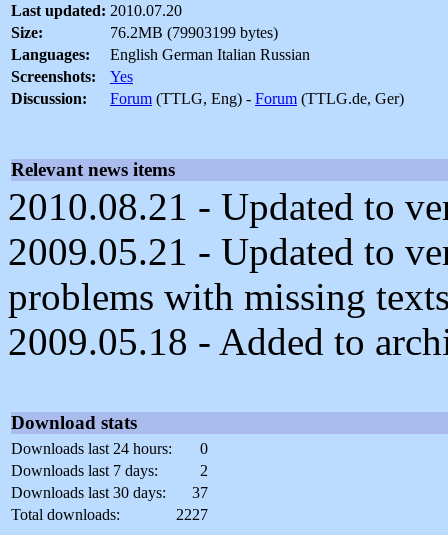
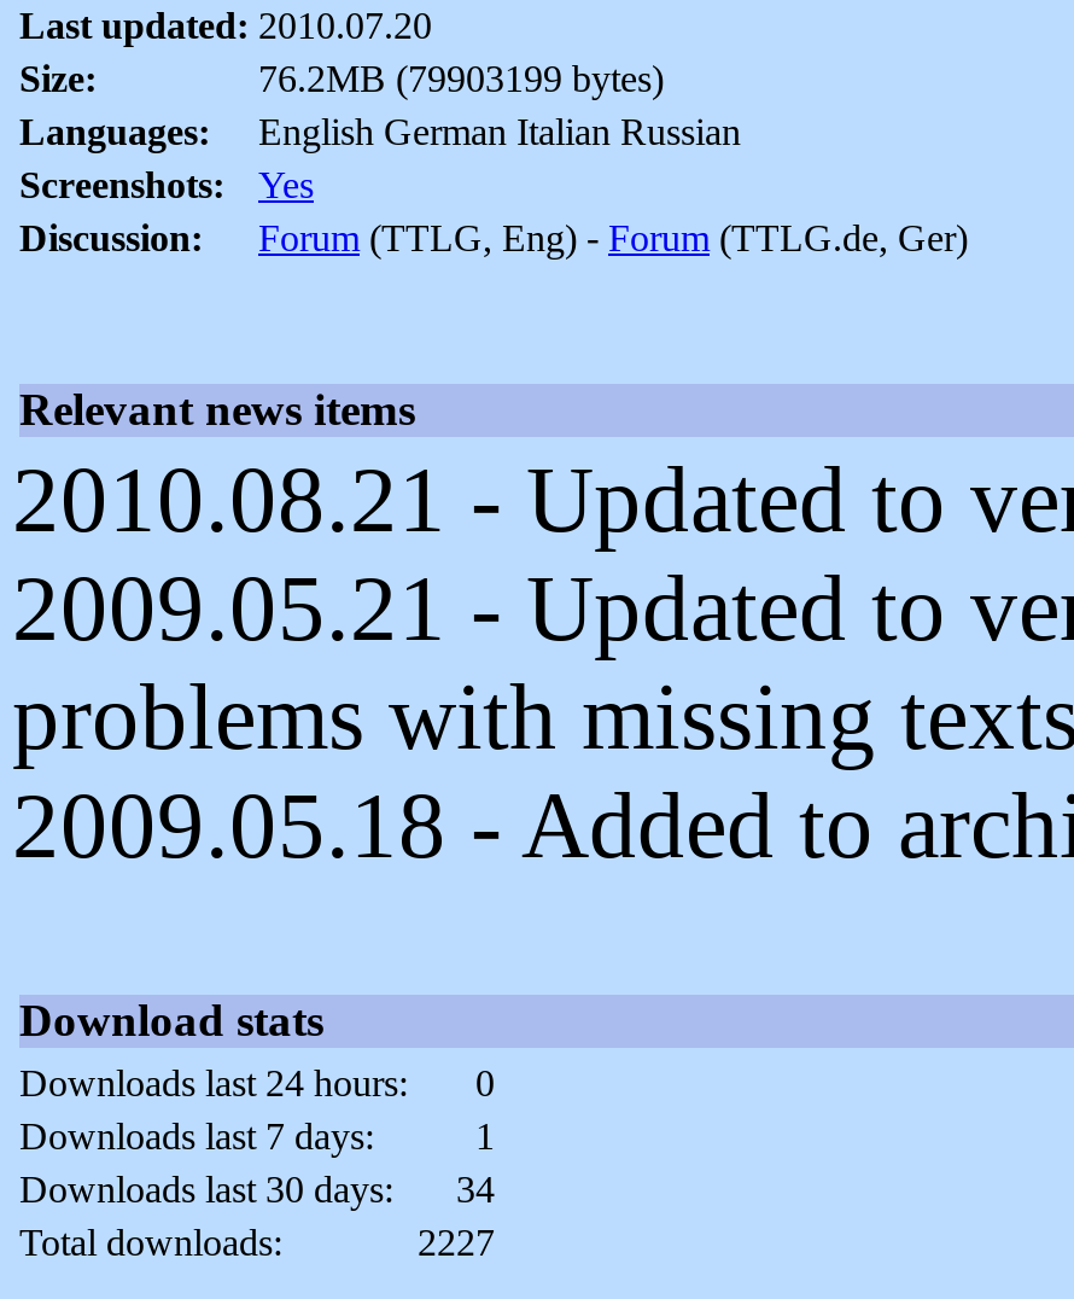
[200,462,208,479] 2 -> [475,1116,495,1158] 1
[11,484,208,501] Downloads last 30 days: 37 -> [19,1170,495,1211] Downloads last 30 days: 34

